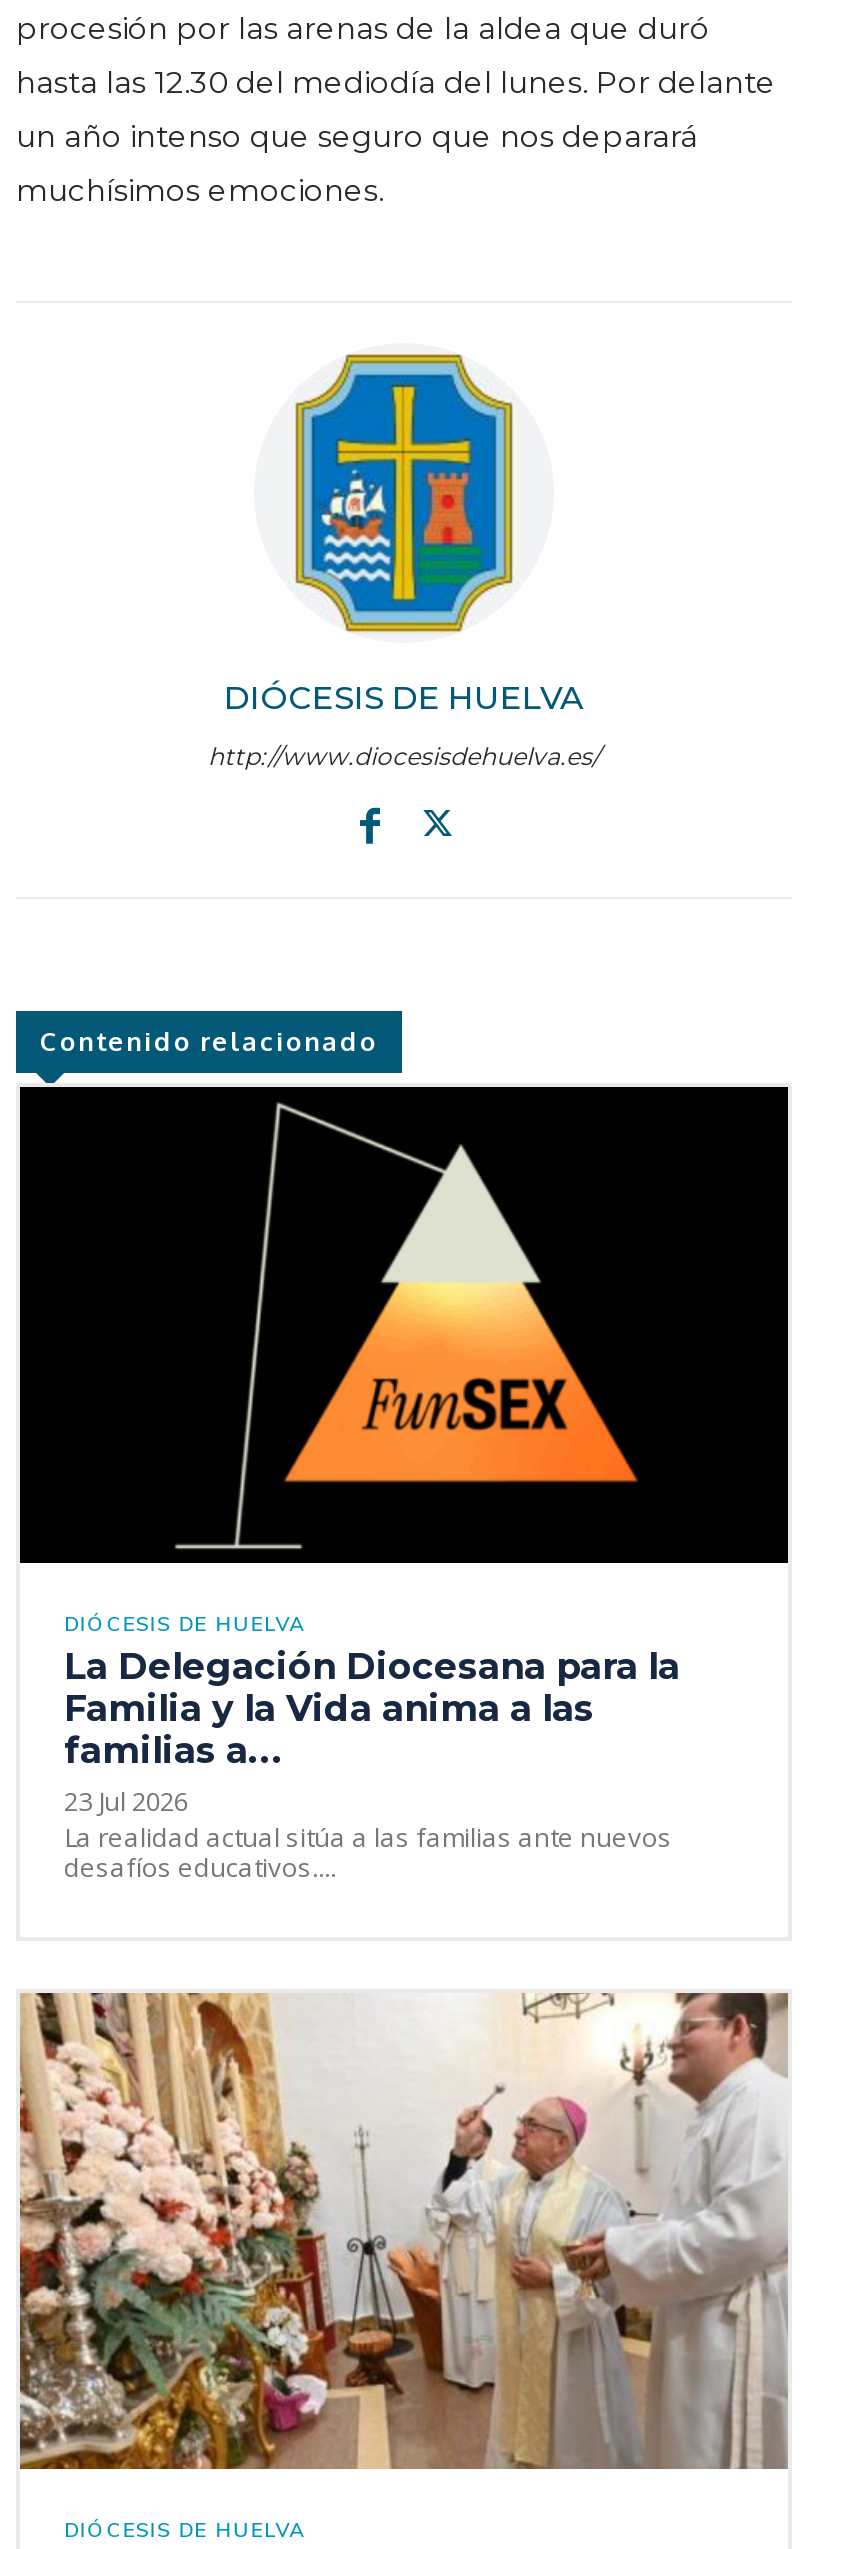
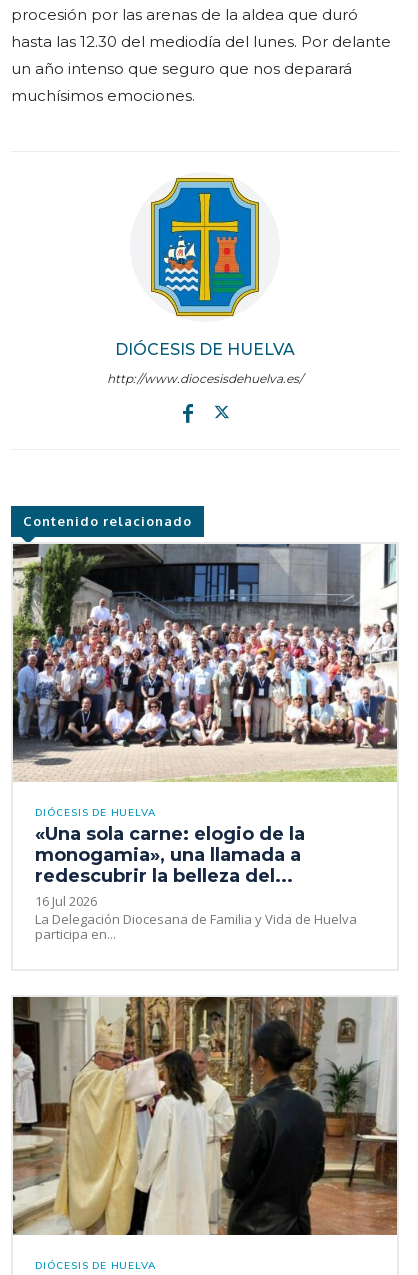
[18,1085,790,1565] [image] -> [12,543,398,782] [image]
[64,1646,680,1886] La Delegación Diocesana para la | Familia y la Vida anima a las | familias a... | 23 Jul 2026 | La realidad actual sitúa a las familias ante nuevos | desafíos educativos.... -> [35,823,357,943] «Una sola carne: elogio de la | monogamia», una llamada a | redescubrir la belleza del... | 16 Jul 2026 | La Delegación Diocesana de Familia y Vida de Huelva | participa en...
[20,1991,788,2471] [image] -> [12,996,397,1236] [image]

